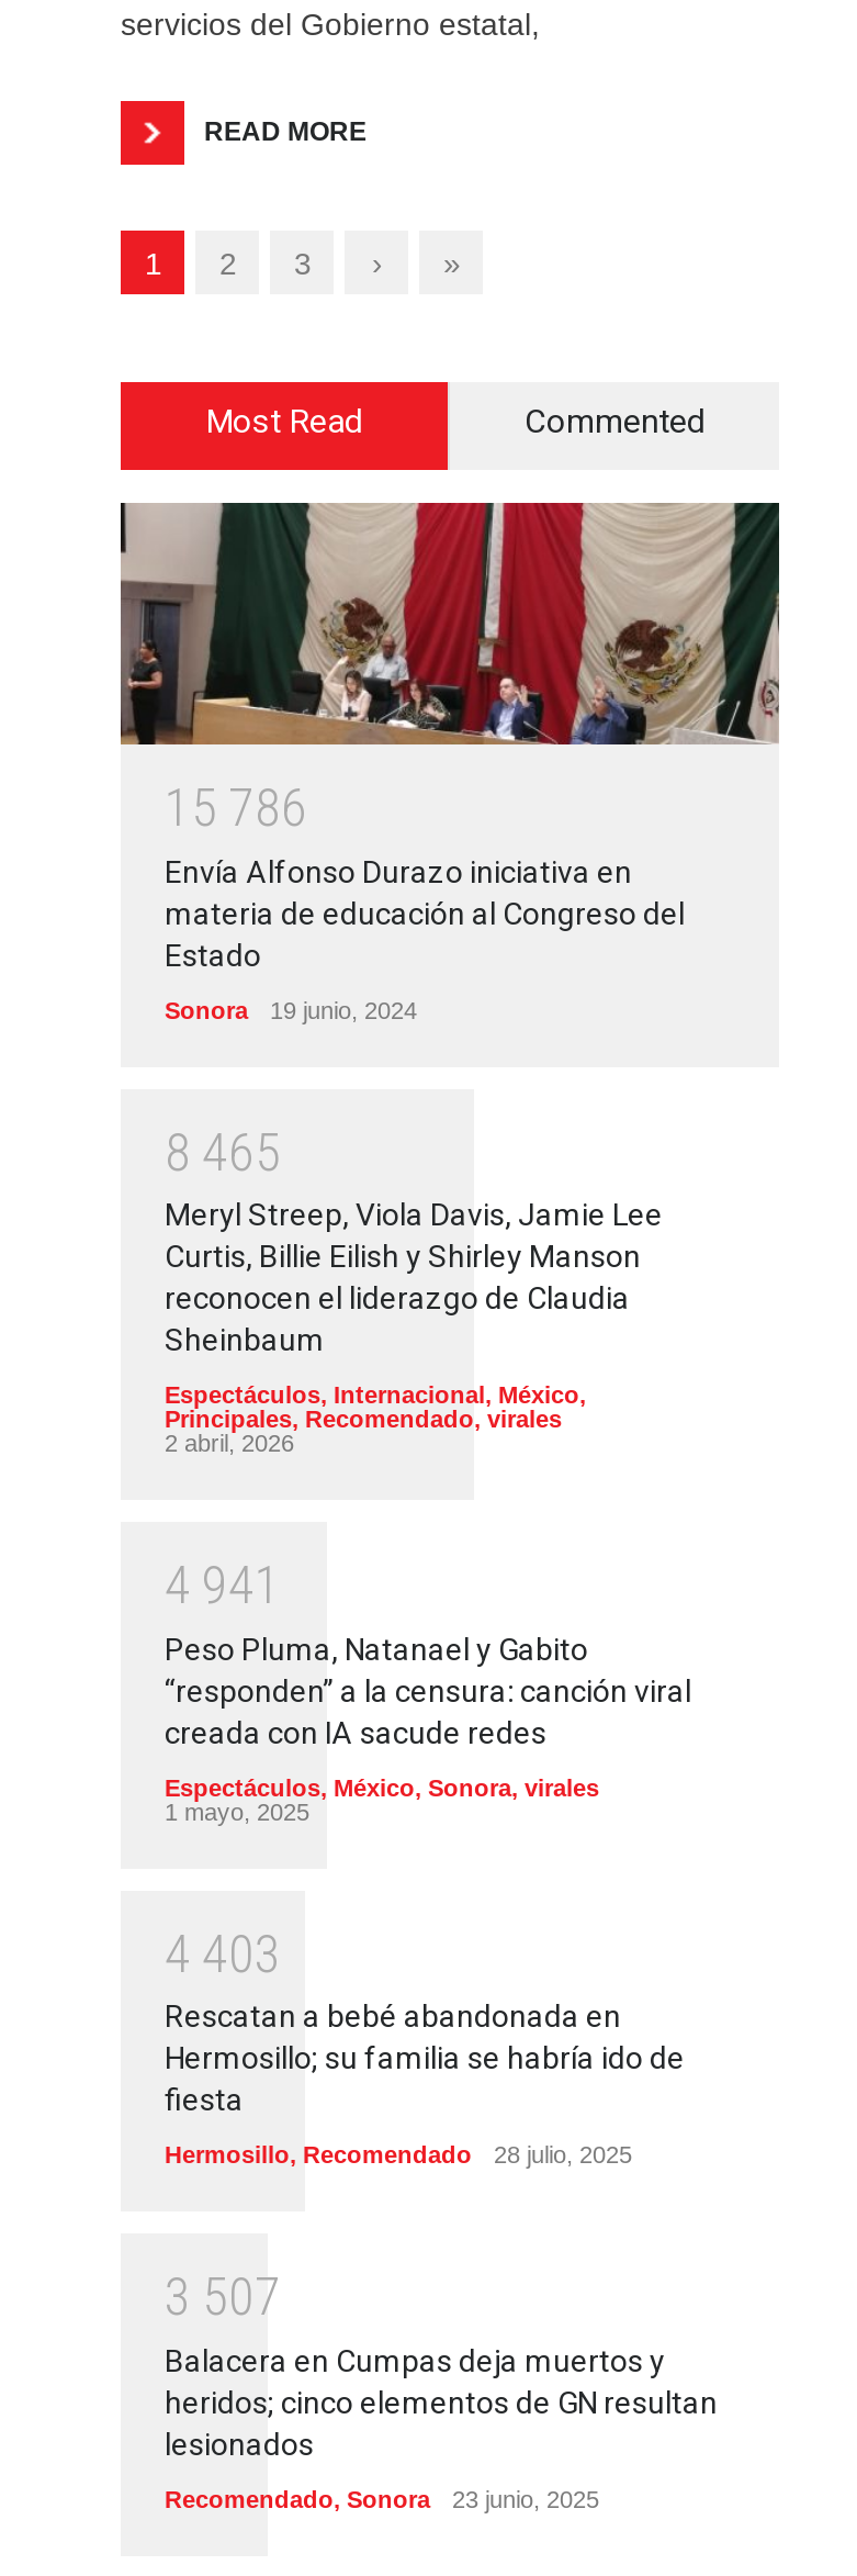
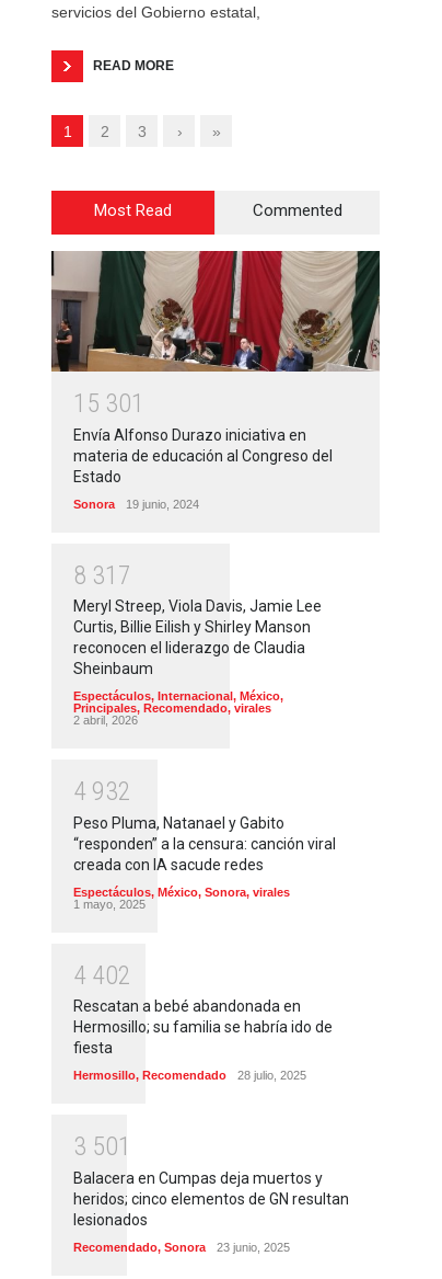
[165,778,307,839] 1 5 786 -> [73,388,144,419] 1 5 301
[165,1121,281,1183] 8 465 -> [73,560,131,590] 8 317
[165,1555,281,1616] 4 941 -> [73,776,131,807] 4 932
[165,1923,281,1984] 4 403 -> [73,960,131,990] 4 402
[165,2266,281,2328] 3 507 -> [73,1131,131,1162] 3 501

